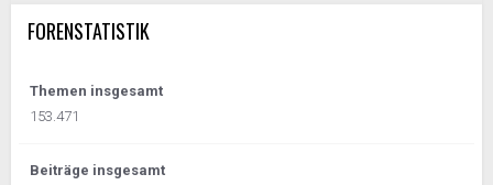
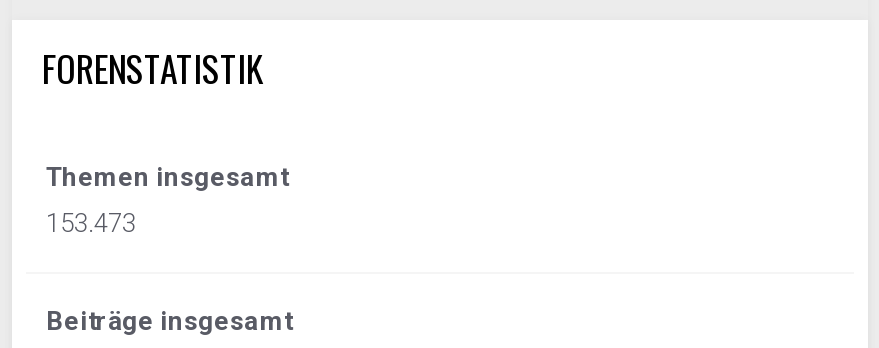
[30,108,79,124] 153.471 -> [46,208,136,238] 153.473

